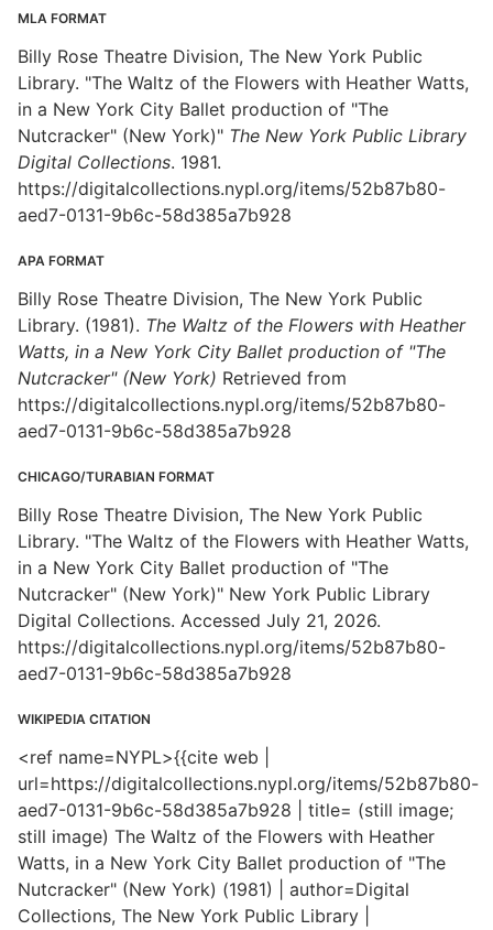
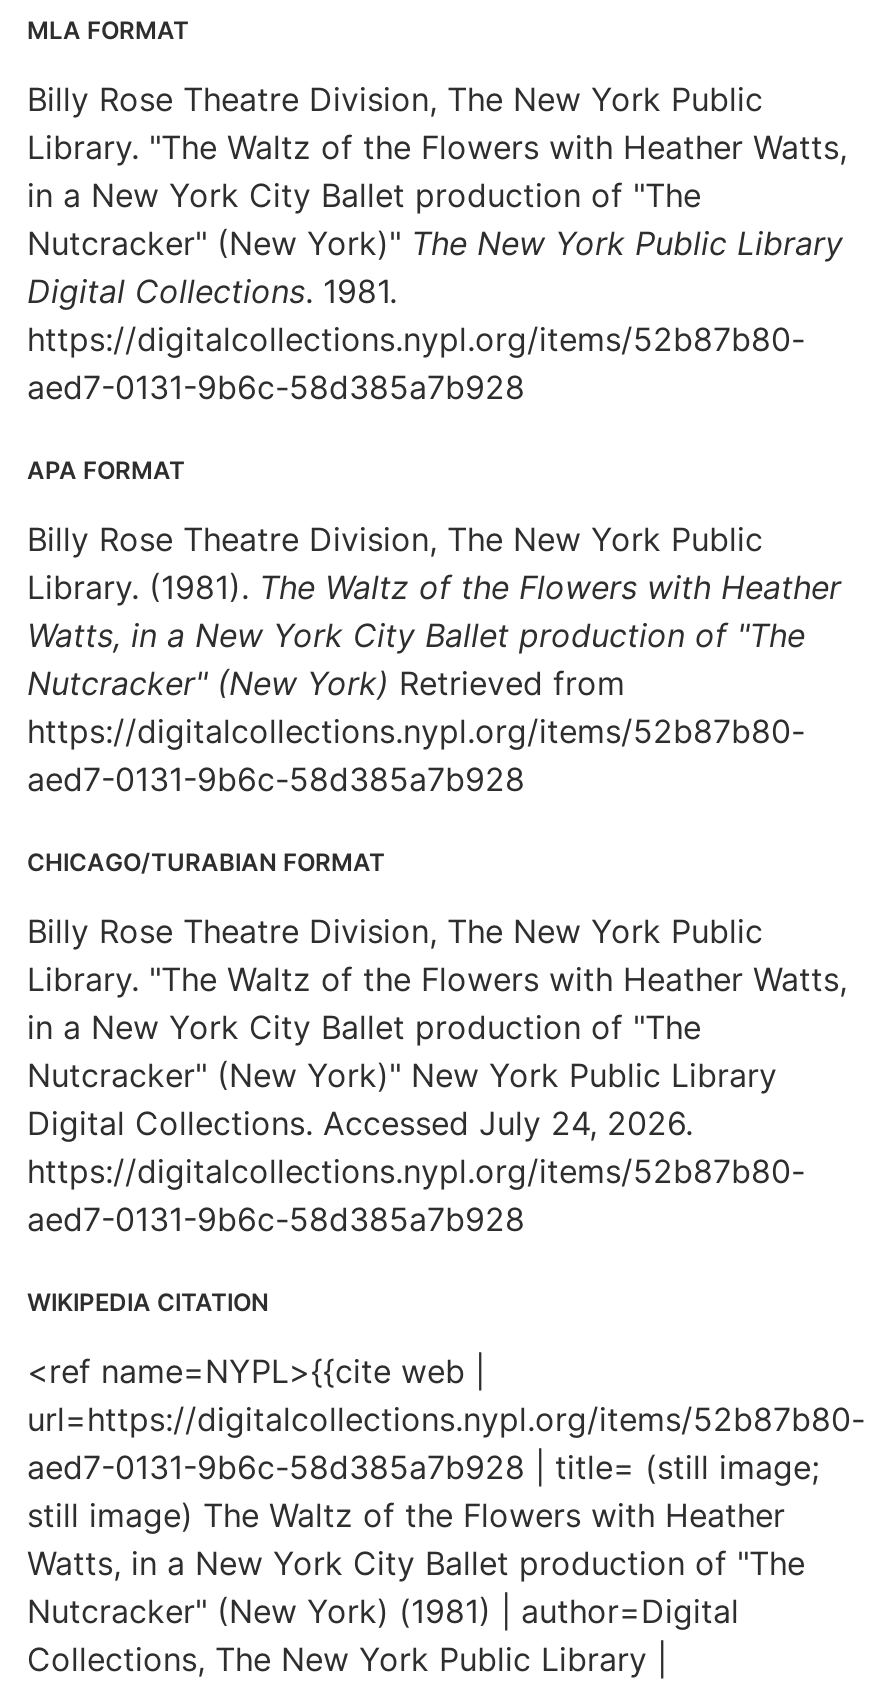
[18,609,381,631] Digital Collections. Accessed July 21, 2026. -> [27,1103,693,1143] Digital Collections. Accessed July 24, 2026.

